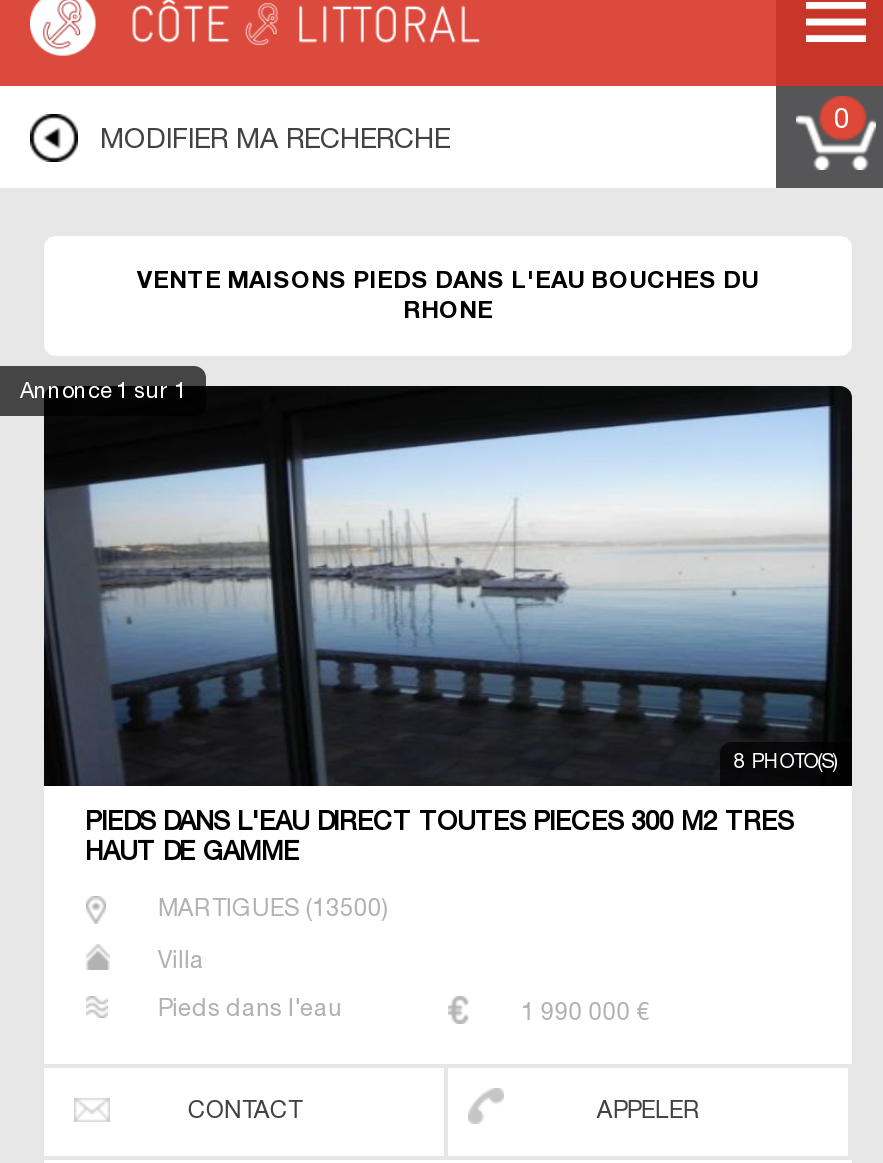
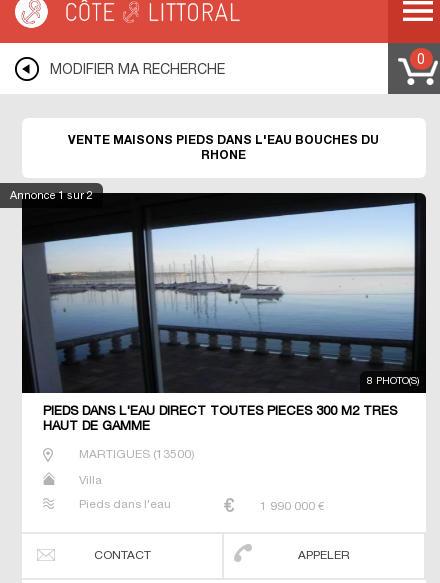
[20,382,186,402] Annonce 1 sur 1 -> [10,191,93,201] Annonce 1 sur 2

